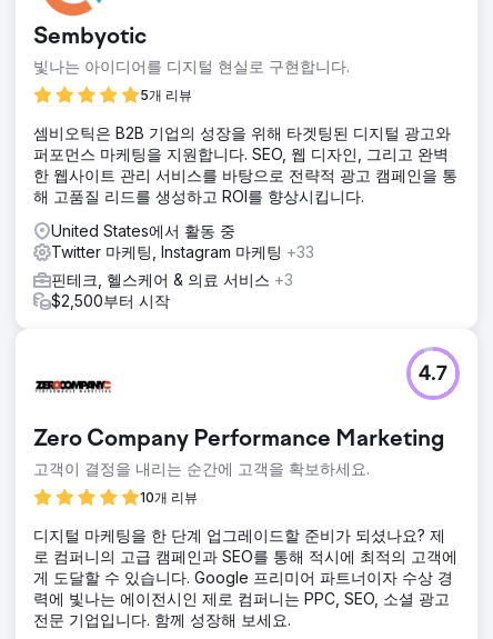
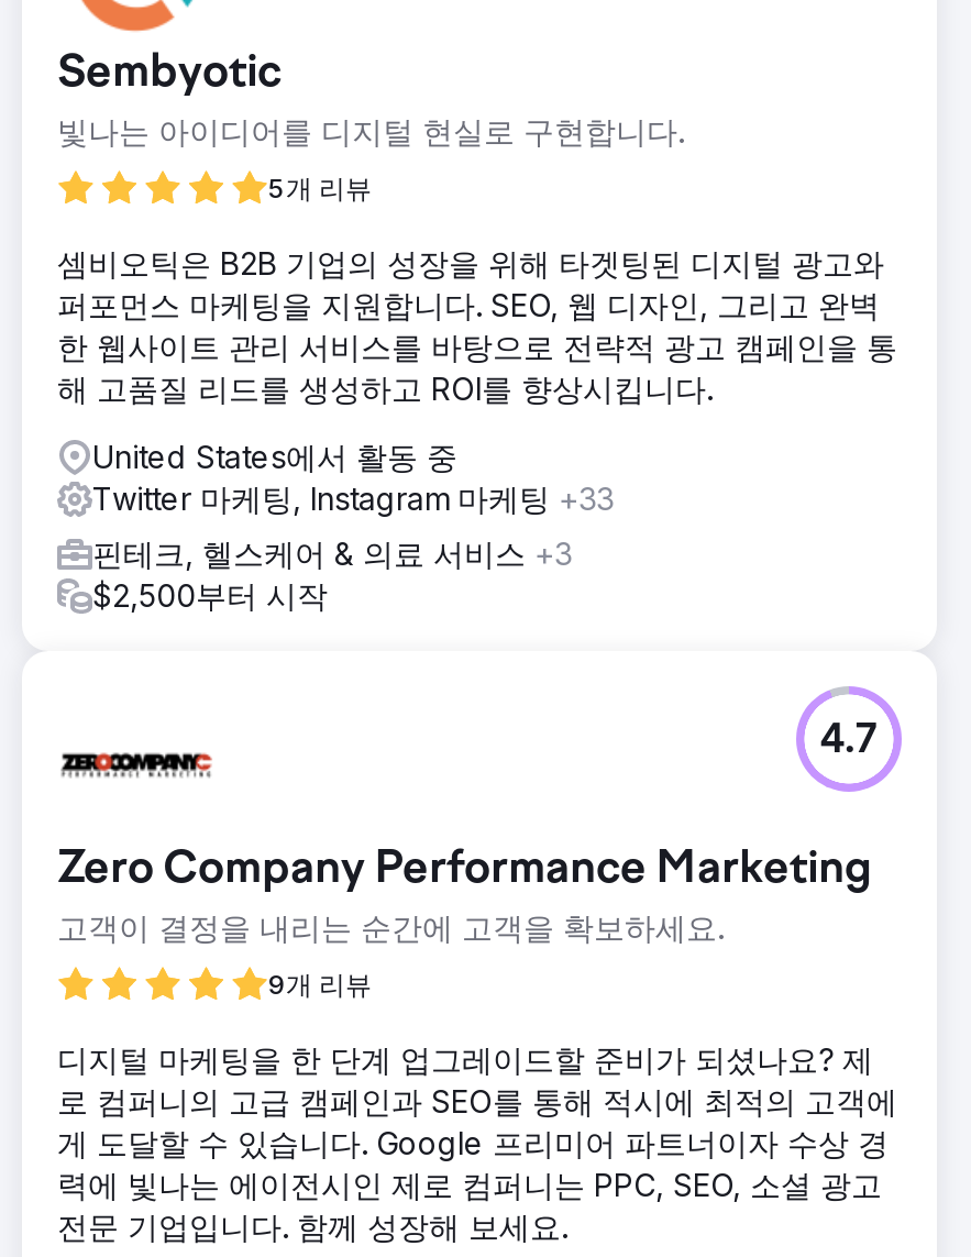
[140,489,198,505] 10개 리뷰 -> [268,967,372,1000] 9개 리뷰

